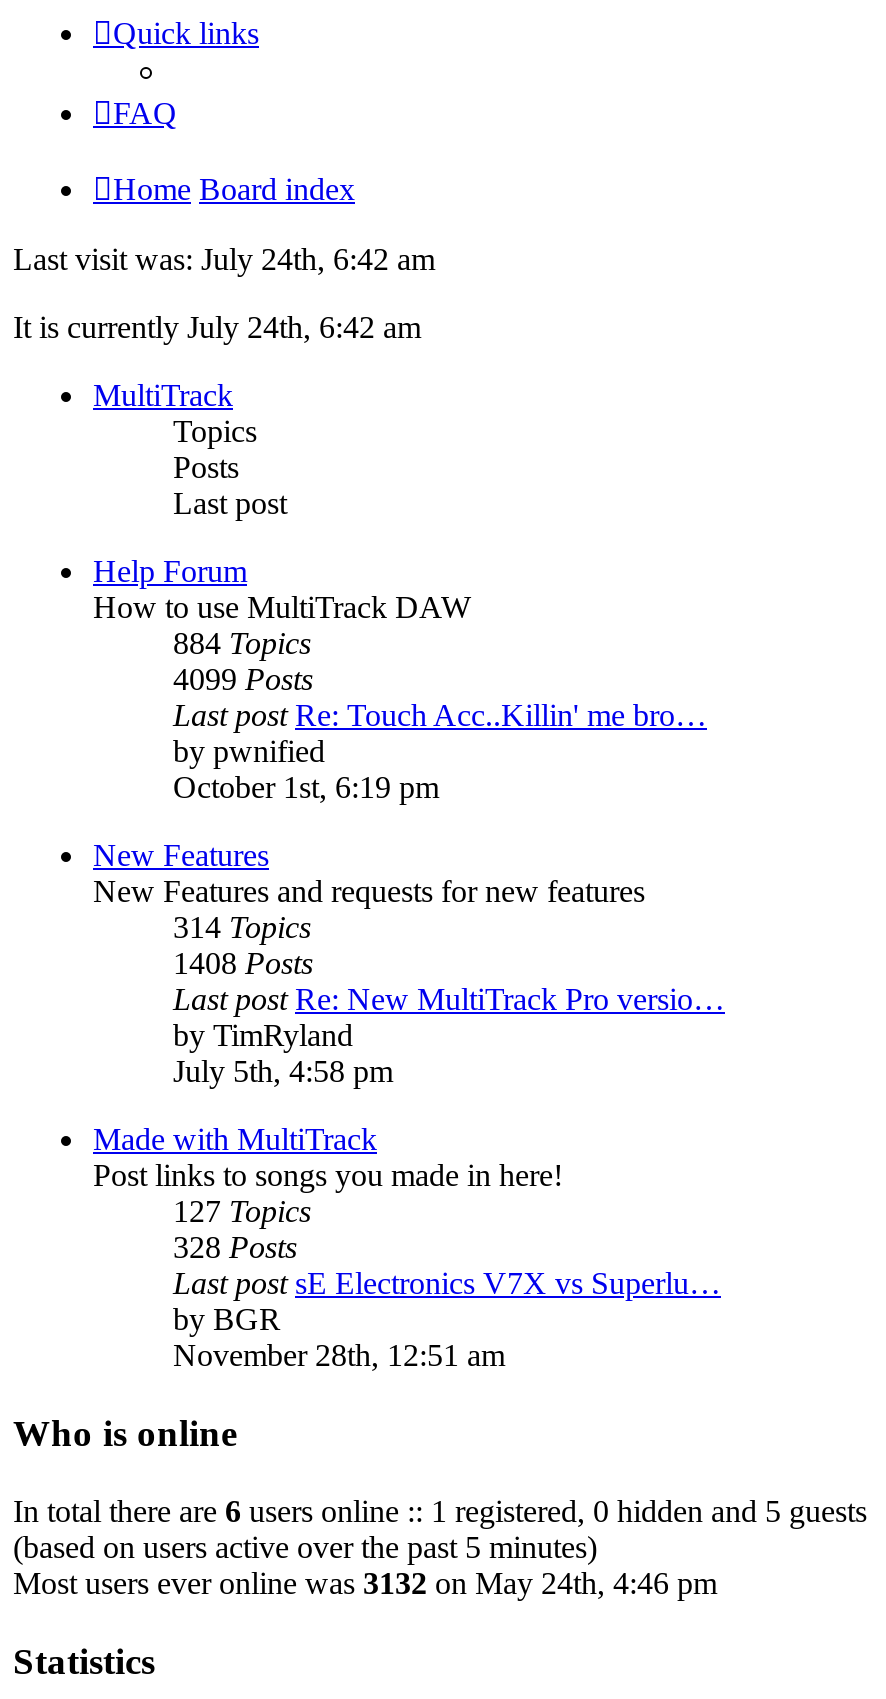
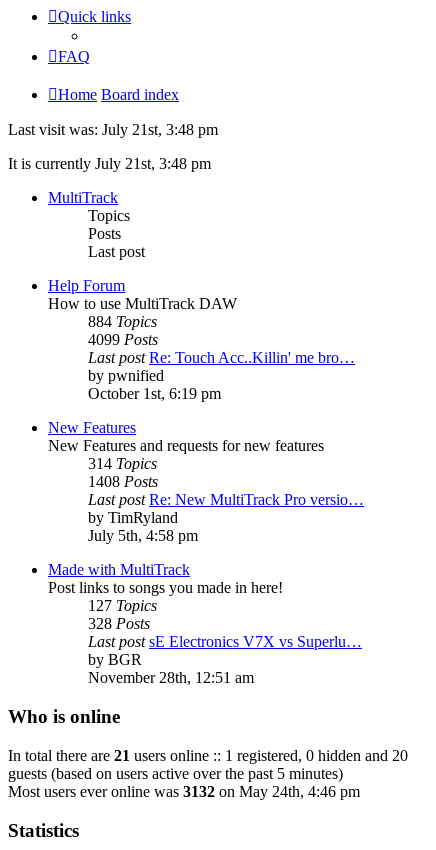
[13,243,435,277] Last visit was: July 24th, 6:42 am -> [8,121,218,138] Last visit was: July 21st, 3:48 pm
[13,311,421,345] It is currently July 24th, 6:42 am -> [8,155,211,172] It is currently July 21st, 3:48 pm
[13,1494,867,1564] In total there are 6 users online :: 1 registered, 0 hidden and 5 guests | (based on users active over the past 5 minutes) -> [8,747,408,782] In total there are 21 users online :: 1 registered, 0 hidden and 20 | guests (based on users active over the past 5 minutes)

